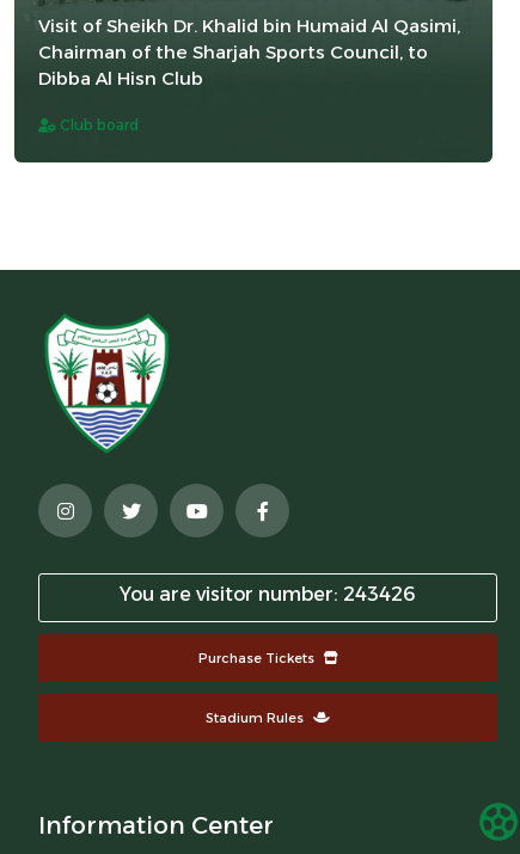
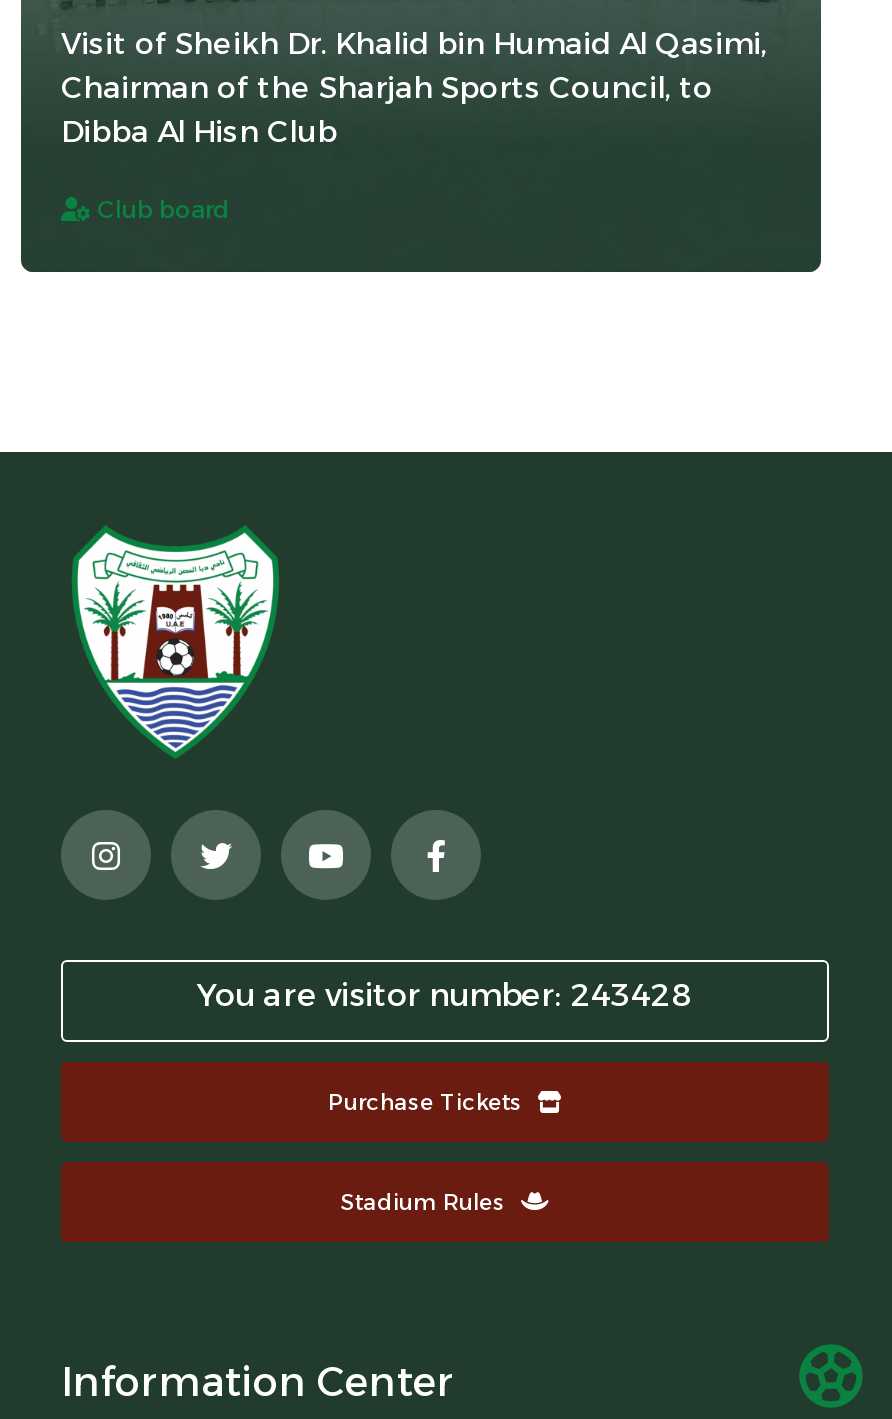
[120,583,416,606] You are visitor number: 243426 -> [197,976,693,1014] You are visitor number: 243428

